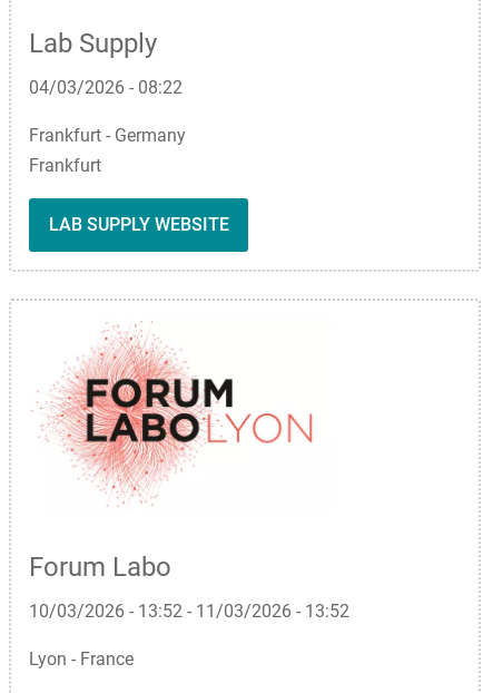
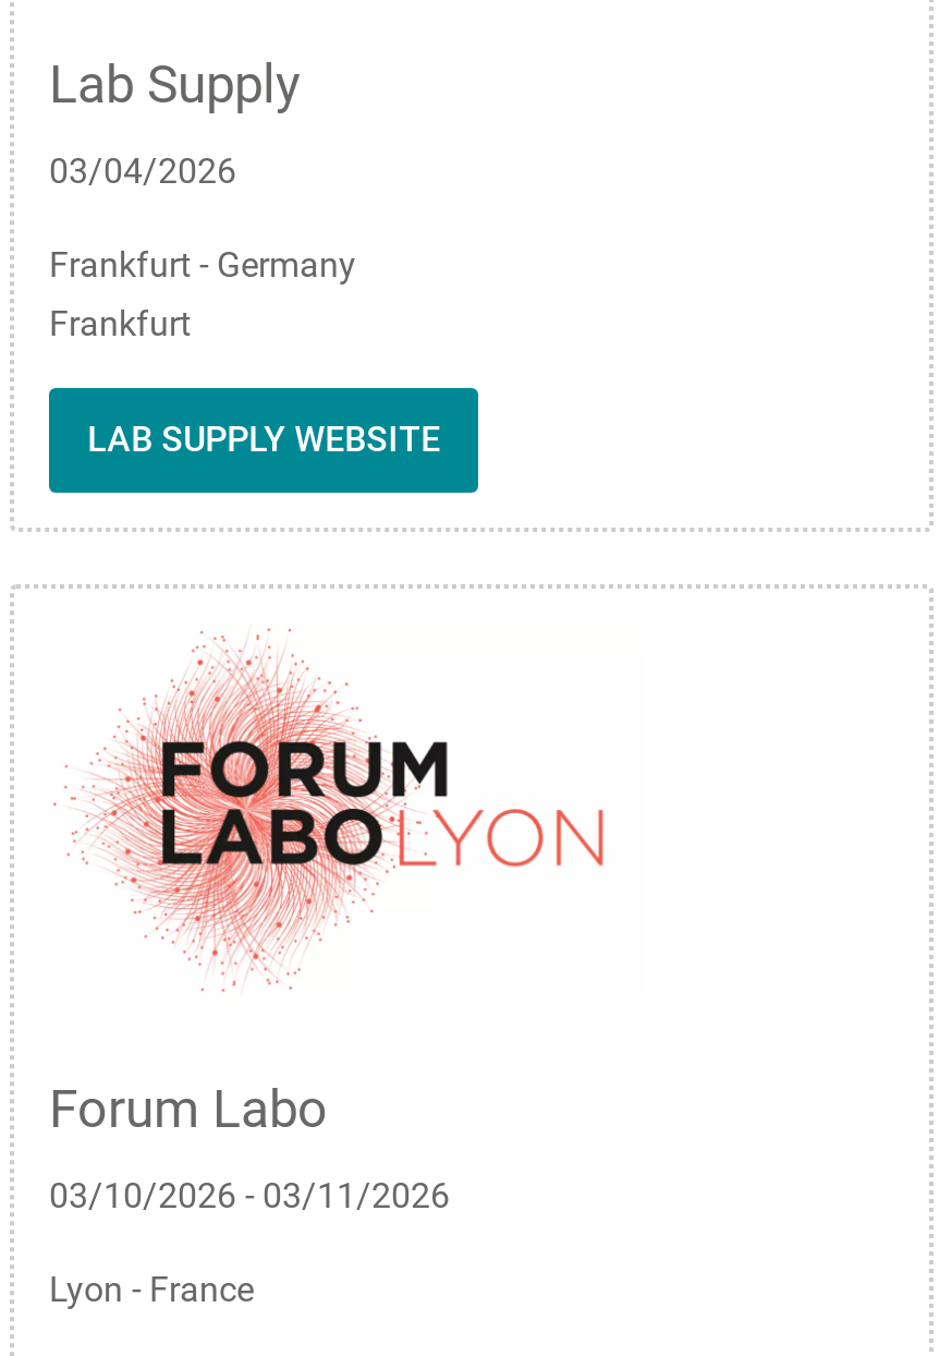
[29,77,183,98] 04/03/2026 - 08:22 -> [49,151,236,193] 03/04/2026
[29,601,349,622] 10/03/2026 - 13:52 - 11/03/2026 - 13:52 -> [49,1176,450,1218] 03/10/2026 - 03/11/2026

